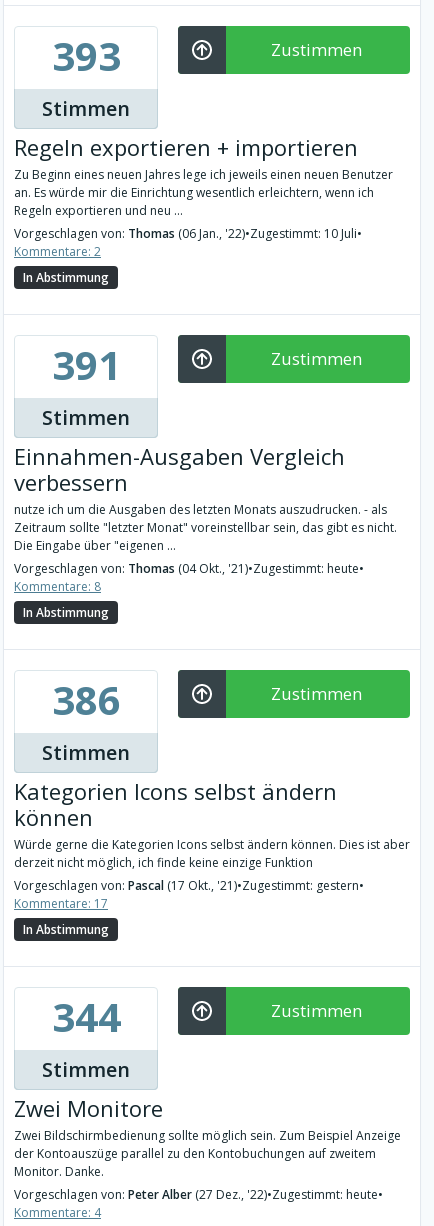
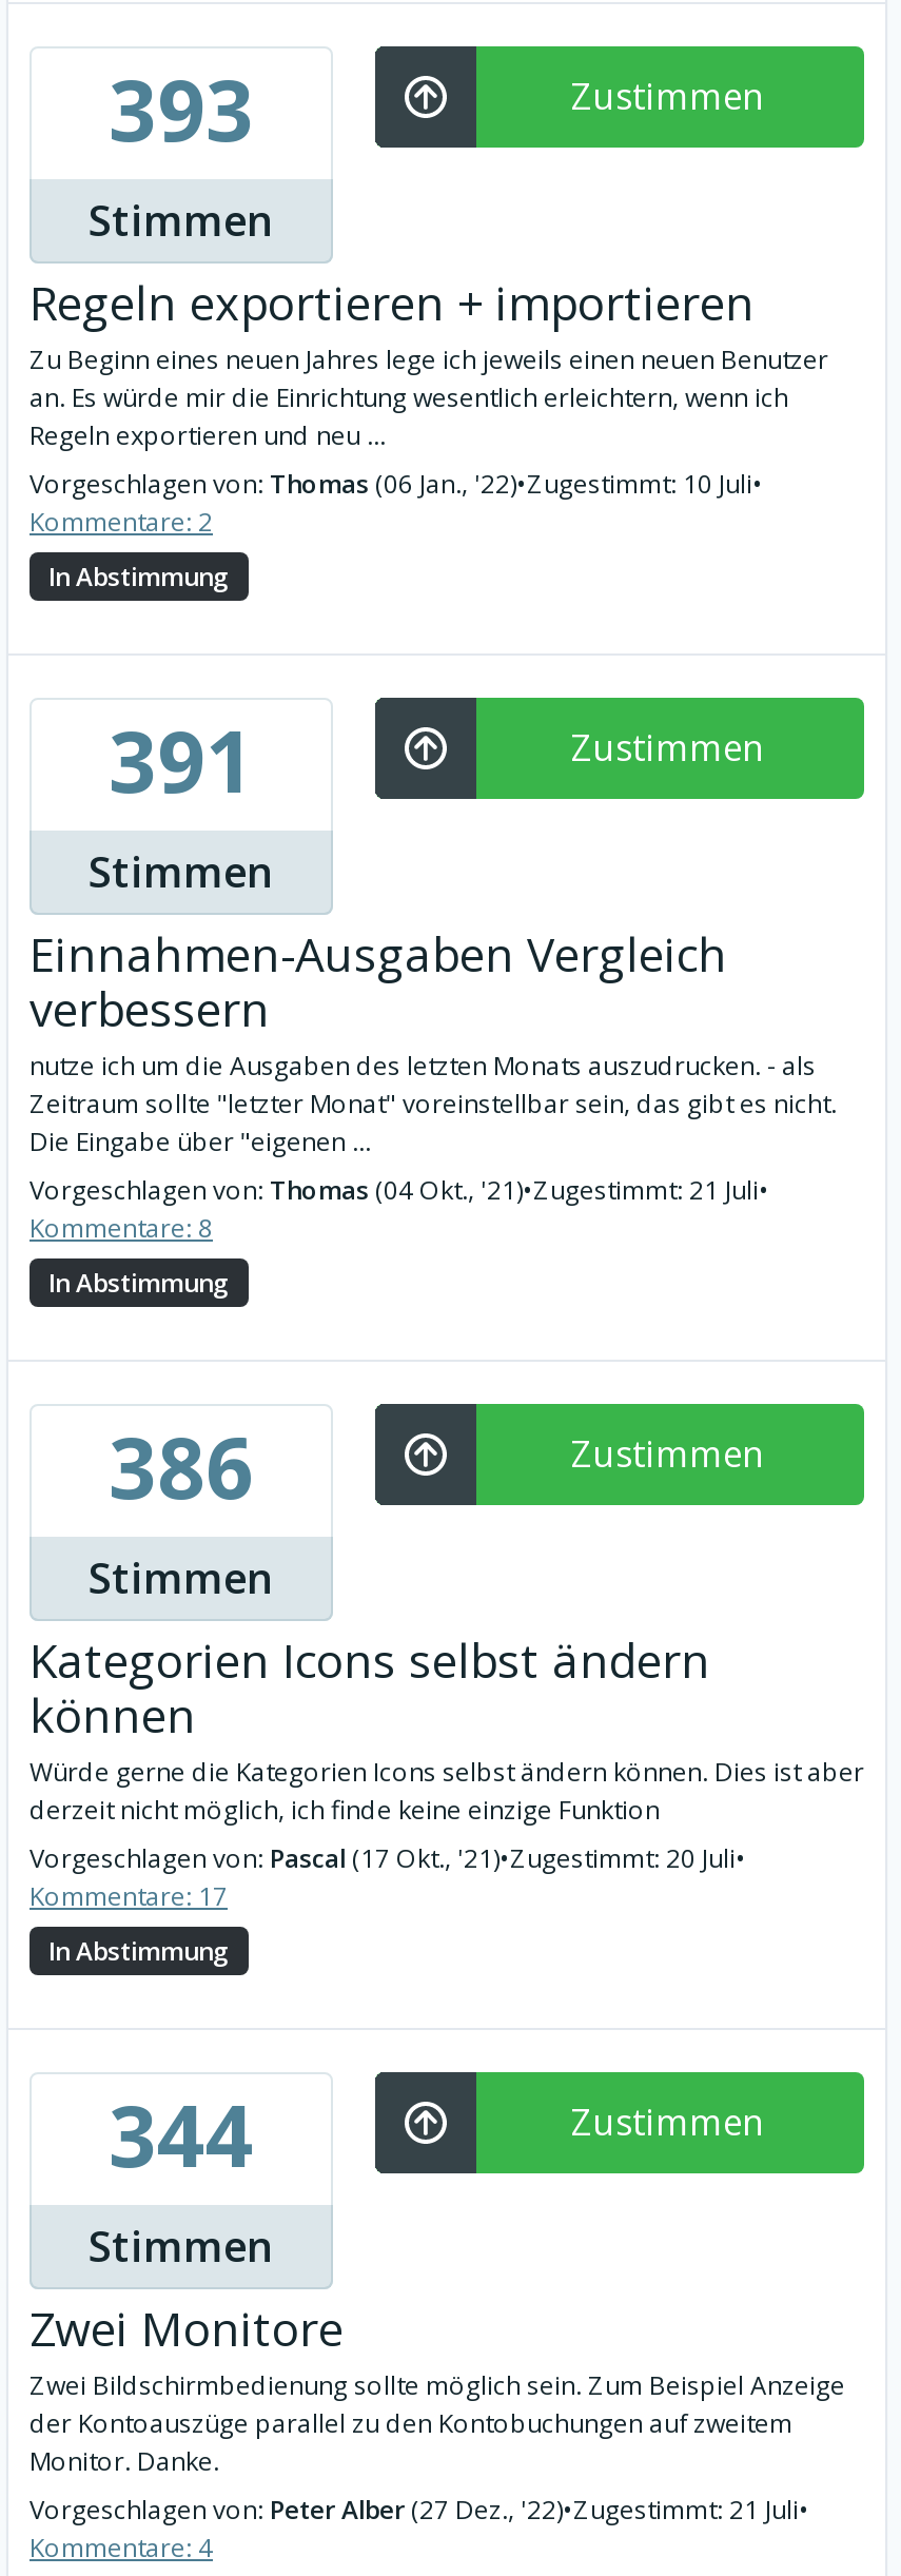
[14,560,364,577] Vorgeschlagen von: Thomas (04 Okt., '21) •Zugestimmt: heute• -> [30,1172,769,1208] Vorgeschlagen von: Thomas (04 Okt., '21) •Zugestimmt: 21 Juli•
[14,877,364,894] Vorgeschlagen von: Pascal (17 Okt., '21) •Zugestimmt: gestern• -> [30,1840,746,1876] Vorgeschlagen von: Pascal (17 Okt., '21) •Zugestimmt: 20 Juli•
[14,1186,383,1203] Vorgeschlagen von: Peter Alber (27 Dez., '22)•Zugestimmt: heute• -> [30,2492,809,2528] Vorgeschlagen von: Peter Alber (27 Dez., '22)•Zugestimmt: 21 Juli•

